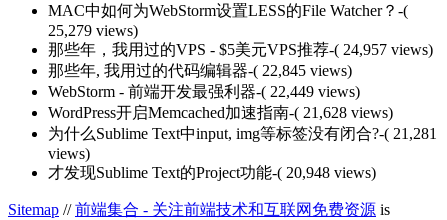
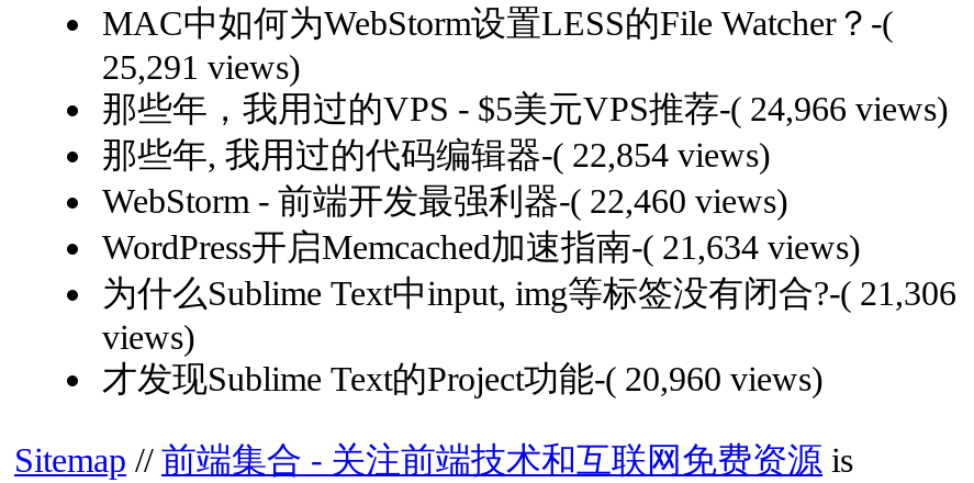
[48,22,138,39] 25,279 views) -> [102,48,300,85] 25,291 views)
[48,41,433,58] 那些年，我用过的VPS - $5美元VPS推荐-( 24,957 views) -> [102,90,948,127] 那些年，我用过的VPS - $5美元VPS推荐-( 24,966 views)
[48,62,352,79] 那些年, 我用过的代码编辑器-( 22,845 views) -> [102,136,770,173] 那些年, 我用过的代码编辑器-( 22,854 views)
[48,83,360,100] WebStorm - 前端开发最强利器-( 22,449 views) -> [102,182,787,219] WebStorm - 前端开发最强利器-( 22,460 views)
[48,104,393,121] WordPress开启Memcached加速指南-( 21,628 views) -> [102,228,860,265] WordPress开启Memcached加速指南-( 21,634 views)
[48,125,437,142] 为什么Sublime Text中input, img等标签没有闭合?-( 21,281 -> [102,274,956,311] 为什么Sublime Text中input, img等标签没有闭合?-( 21,306
[48,164,376,181] 才发现Sublime Text的Project功能-( 20,948 views) -> [102,360,822,397] 才发现Sublime Text的Project功能-( 20,960 views)

